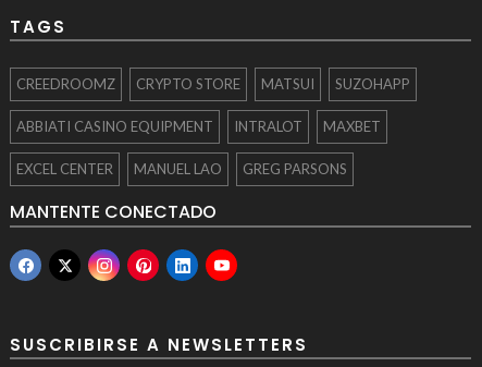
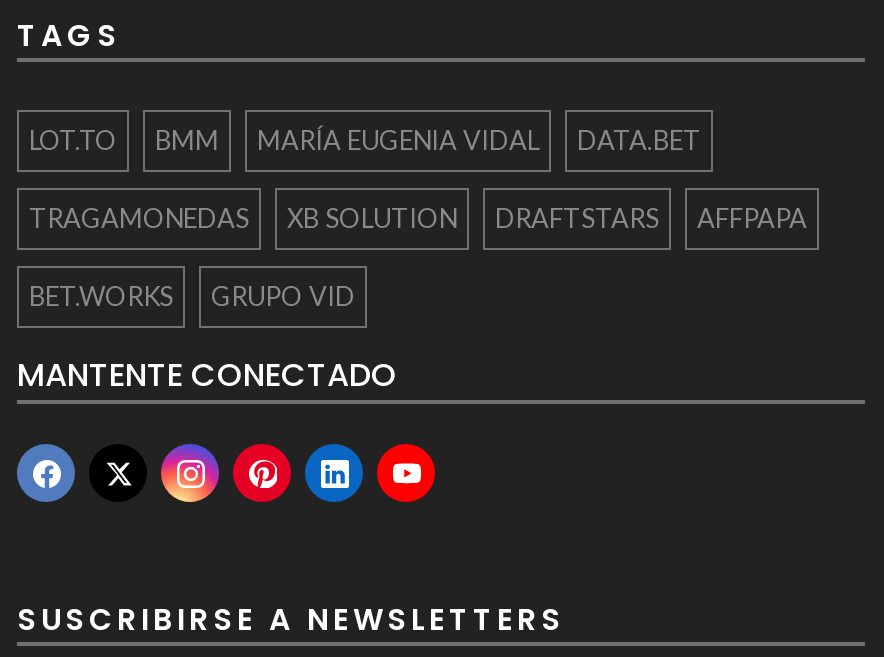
[16,76,410,93] CREEDROOMZ | CRYPTO STORE | MATSUI | SUZOHAPP -> [29,124,701,156] LOT.TO | BMM | MARÍA EUGENIA VIDAL | DATA.BET
[16,118,381,135] ABBIATI CASINO EQUIPMENT | INTRALOT | MAXBET -> [29,202,807,234] TRAGAMONEDAS | XB SOLUTION | DRAFTSTARS | AFFPAPA
[16,161,347,178] EXCEL CENTER | MANUEL LAO | GREG PARSONS -> [29,280,355,312] BET.WORKS | GRUPO VID

